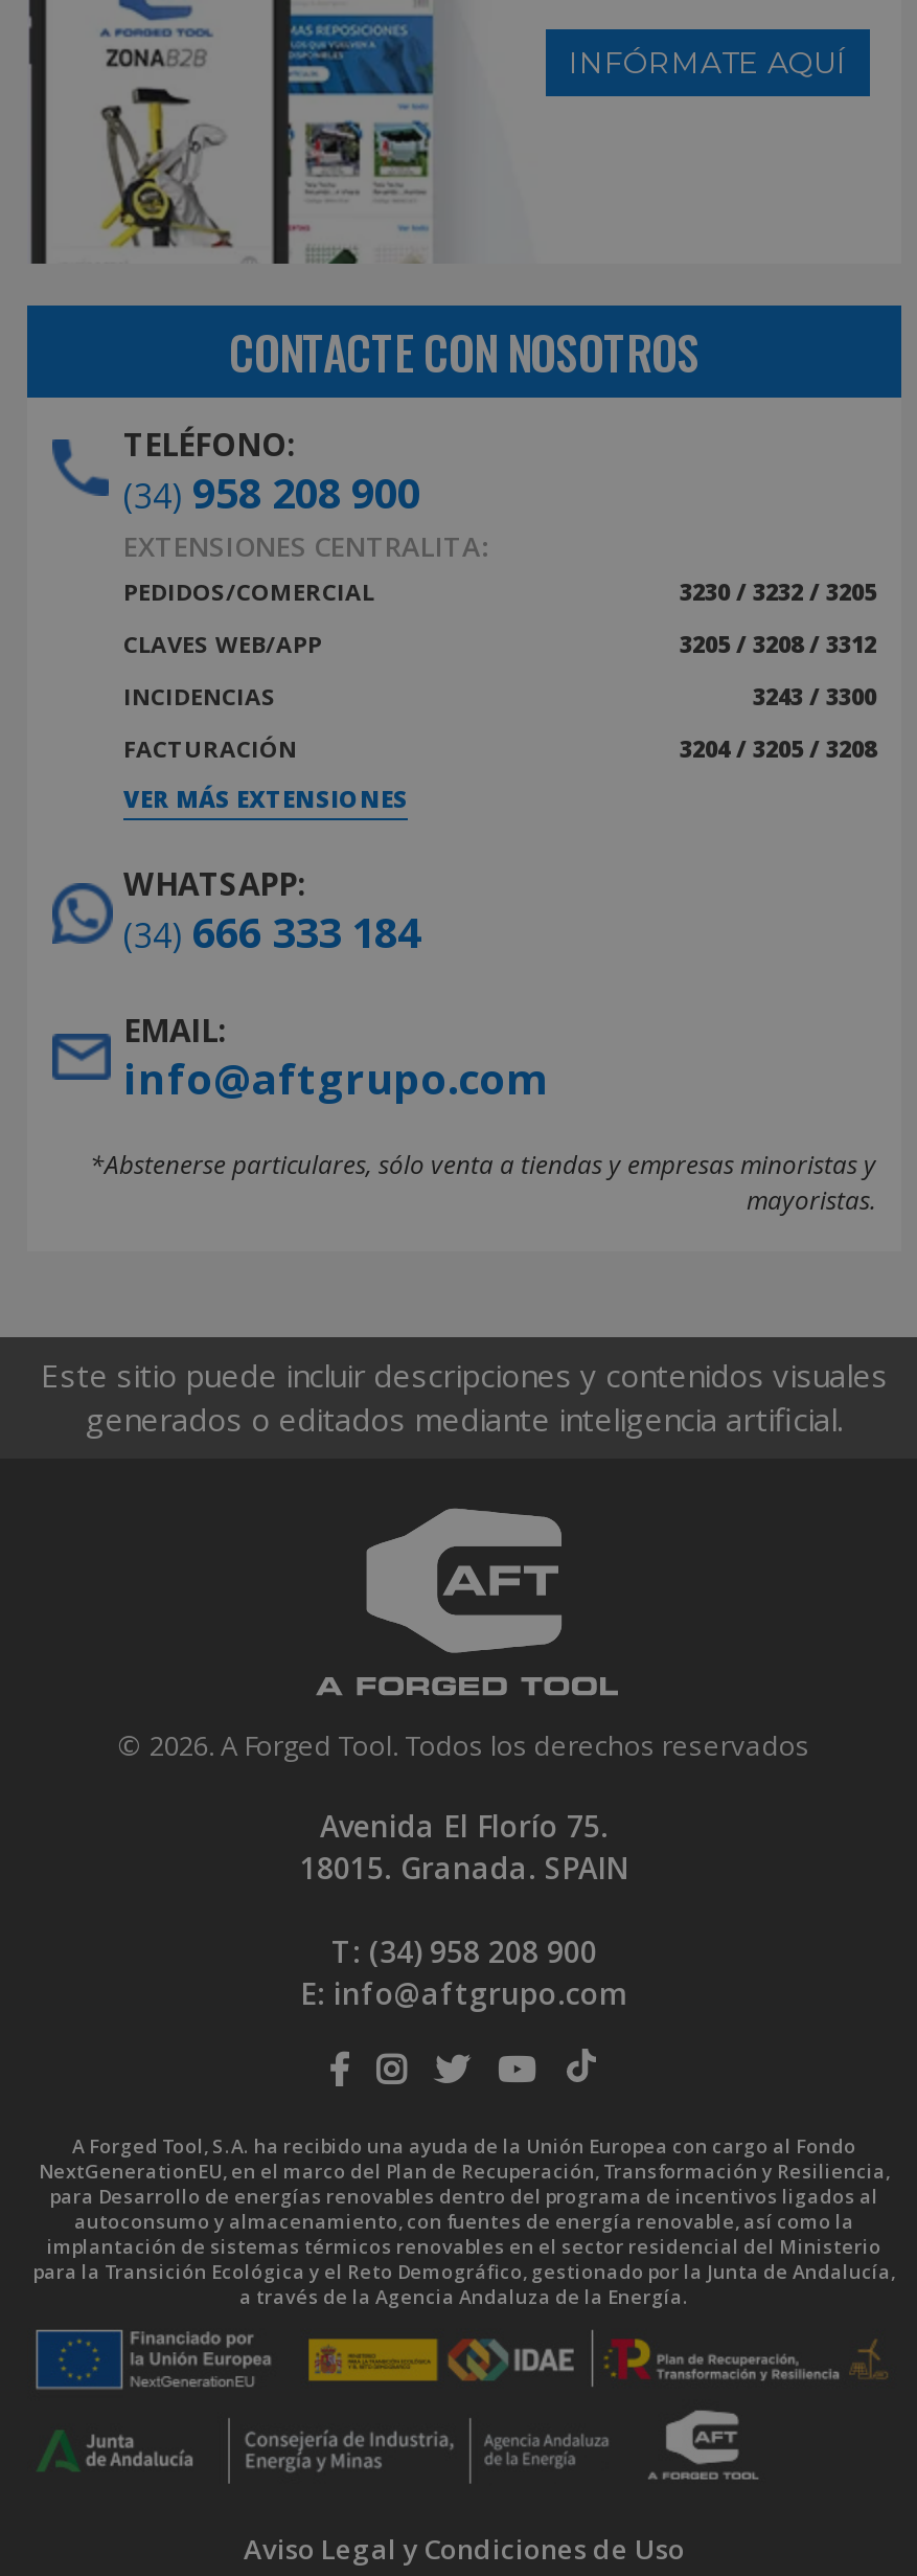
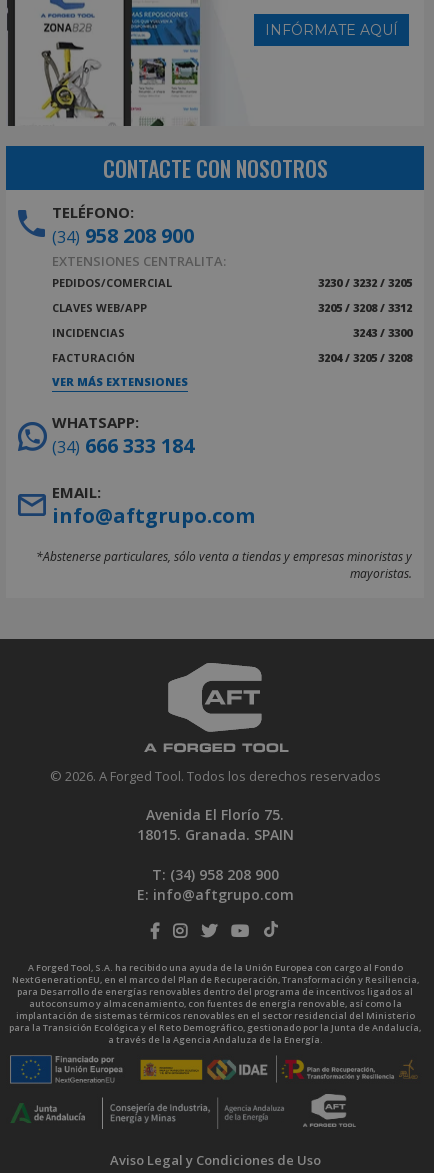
[41,1354,888,1440] Este sitio puede incluir descripciones y contenidos visuales | generados o editados mediante inteligencia artificial. -> none

